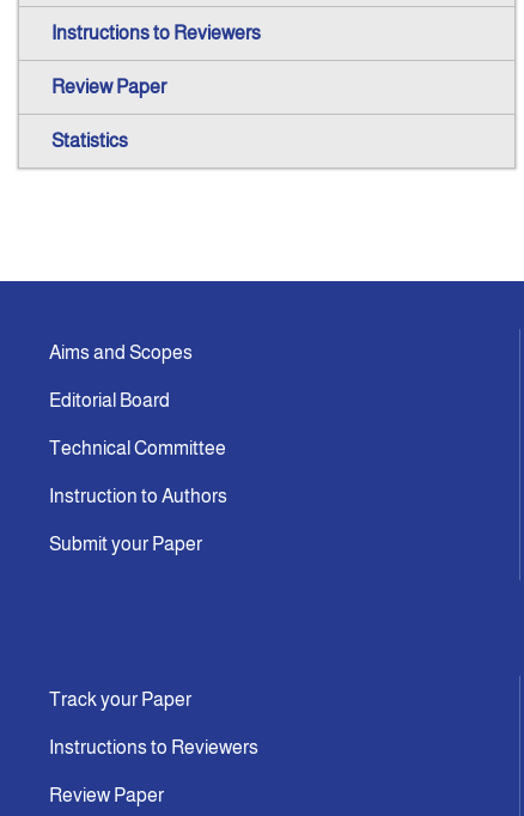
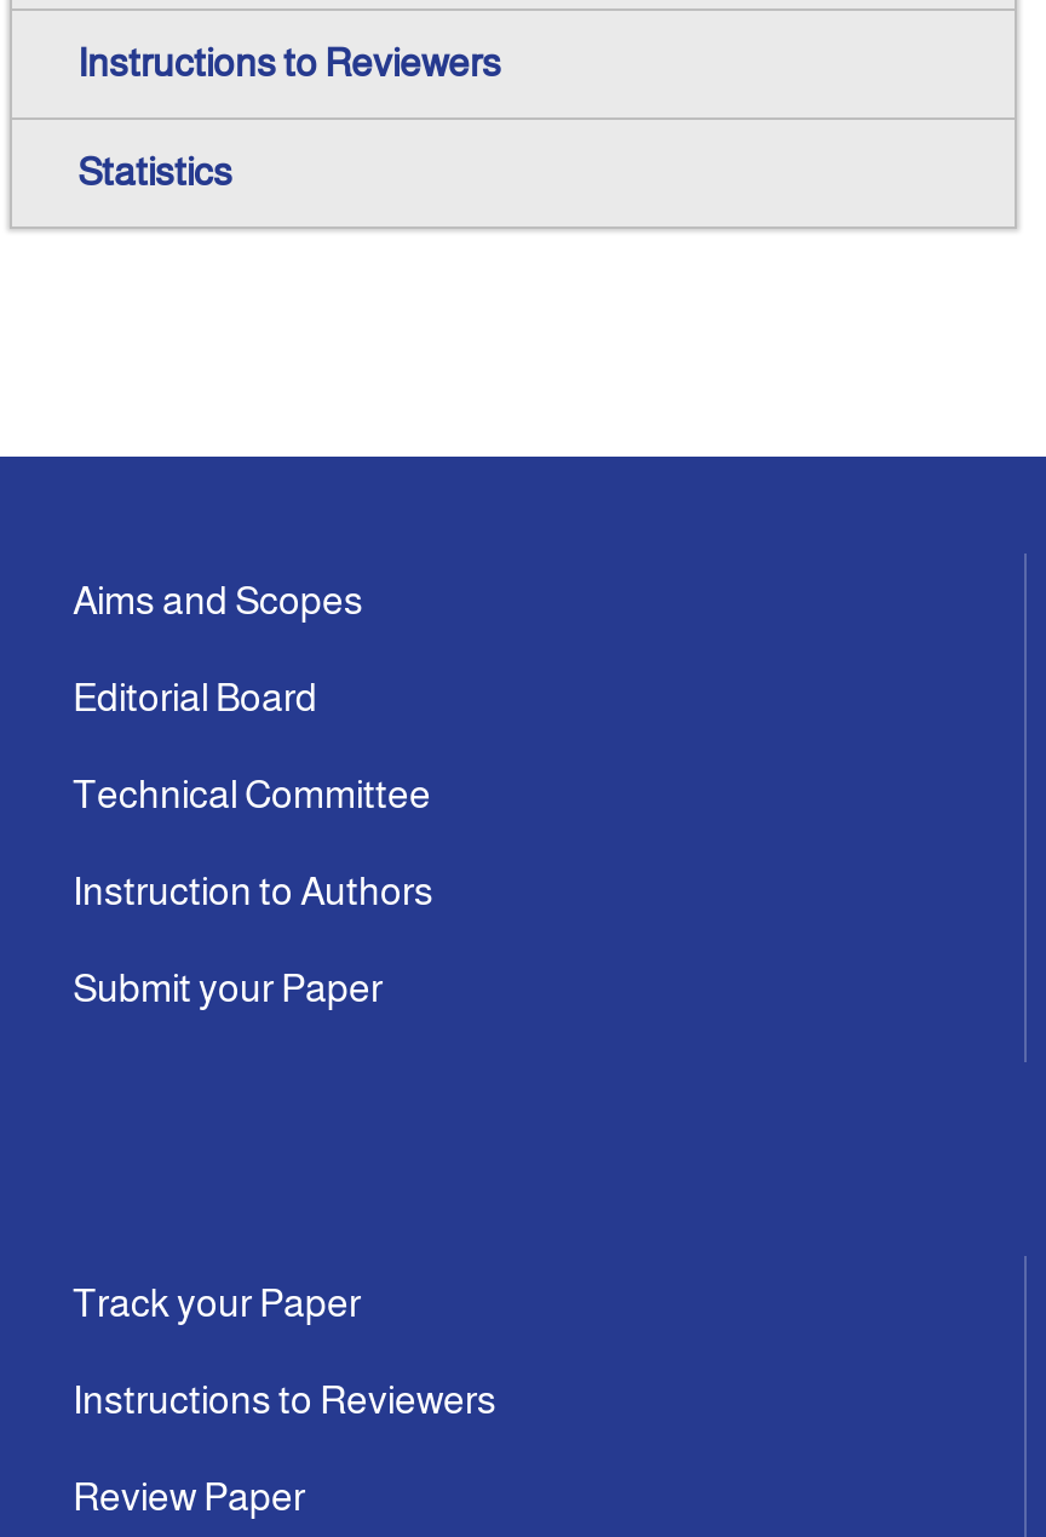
[51,76,166,96] Review Paper -> none

